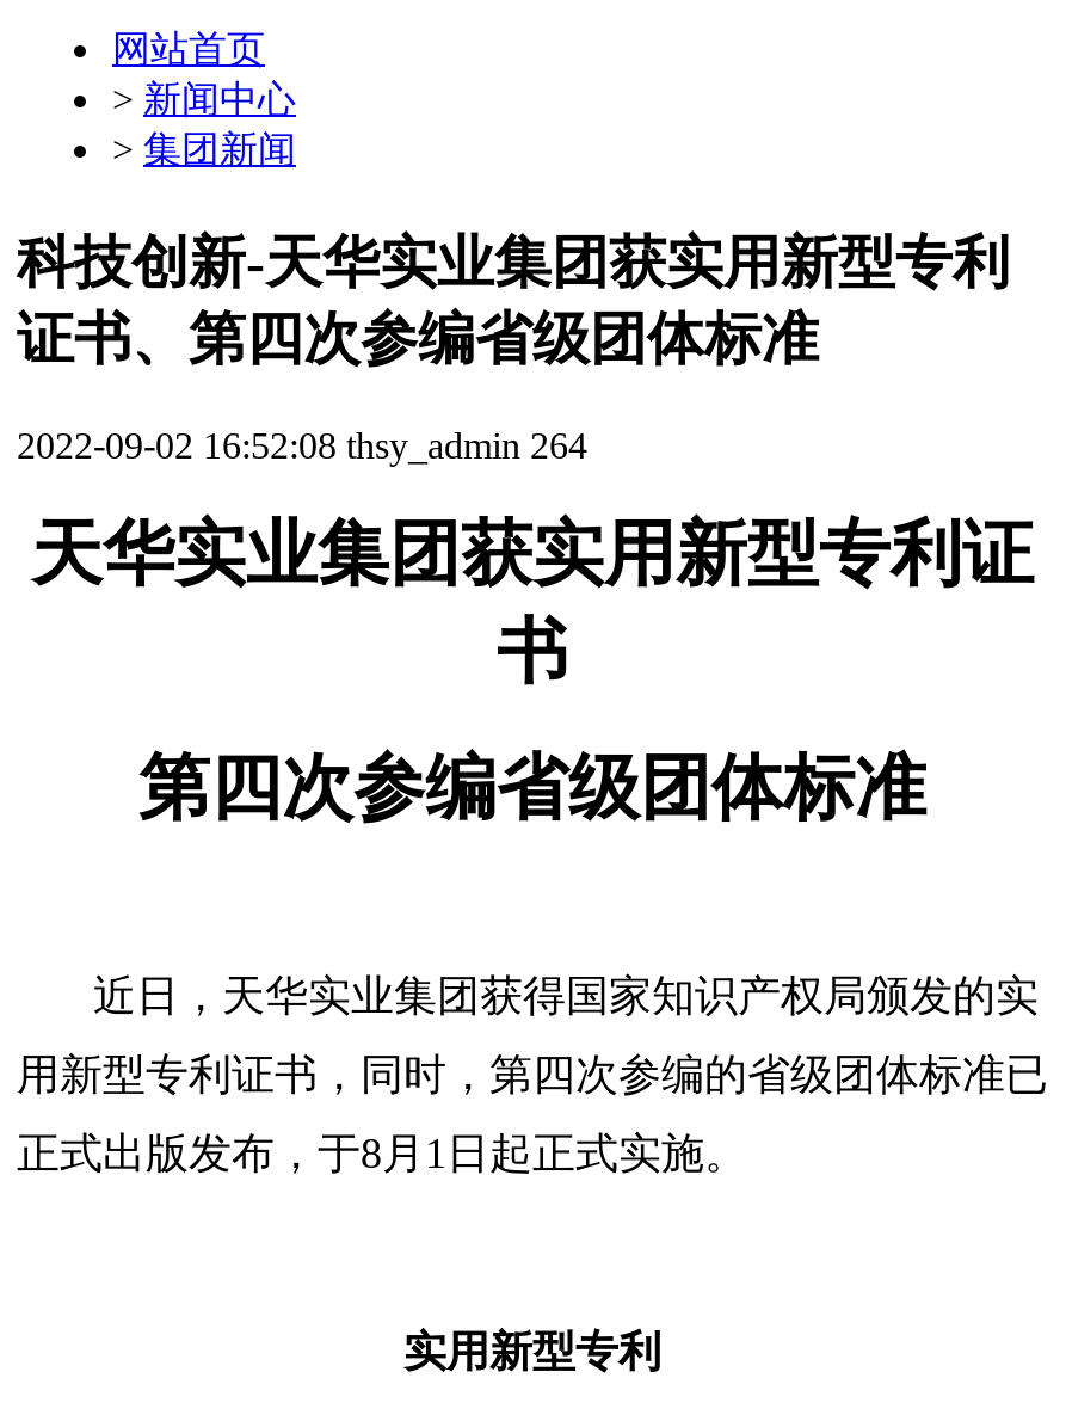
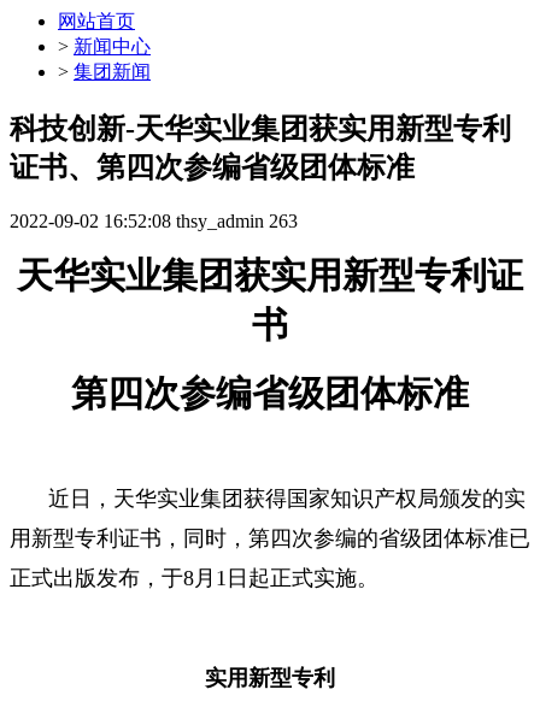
[17,425,587,465] 2022-09-02 16:52:08 thsy_admin 264 -> [10,211,298,231] 2022-09-02 16:52:08 thsy_admin 263

